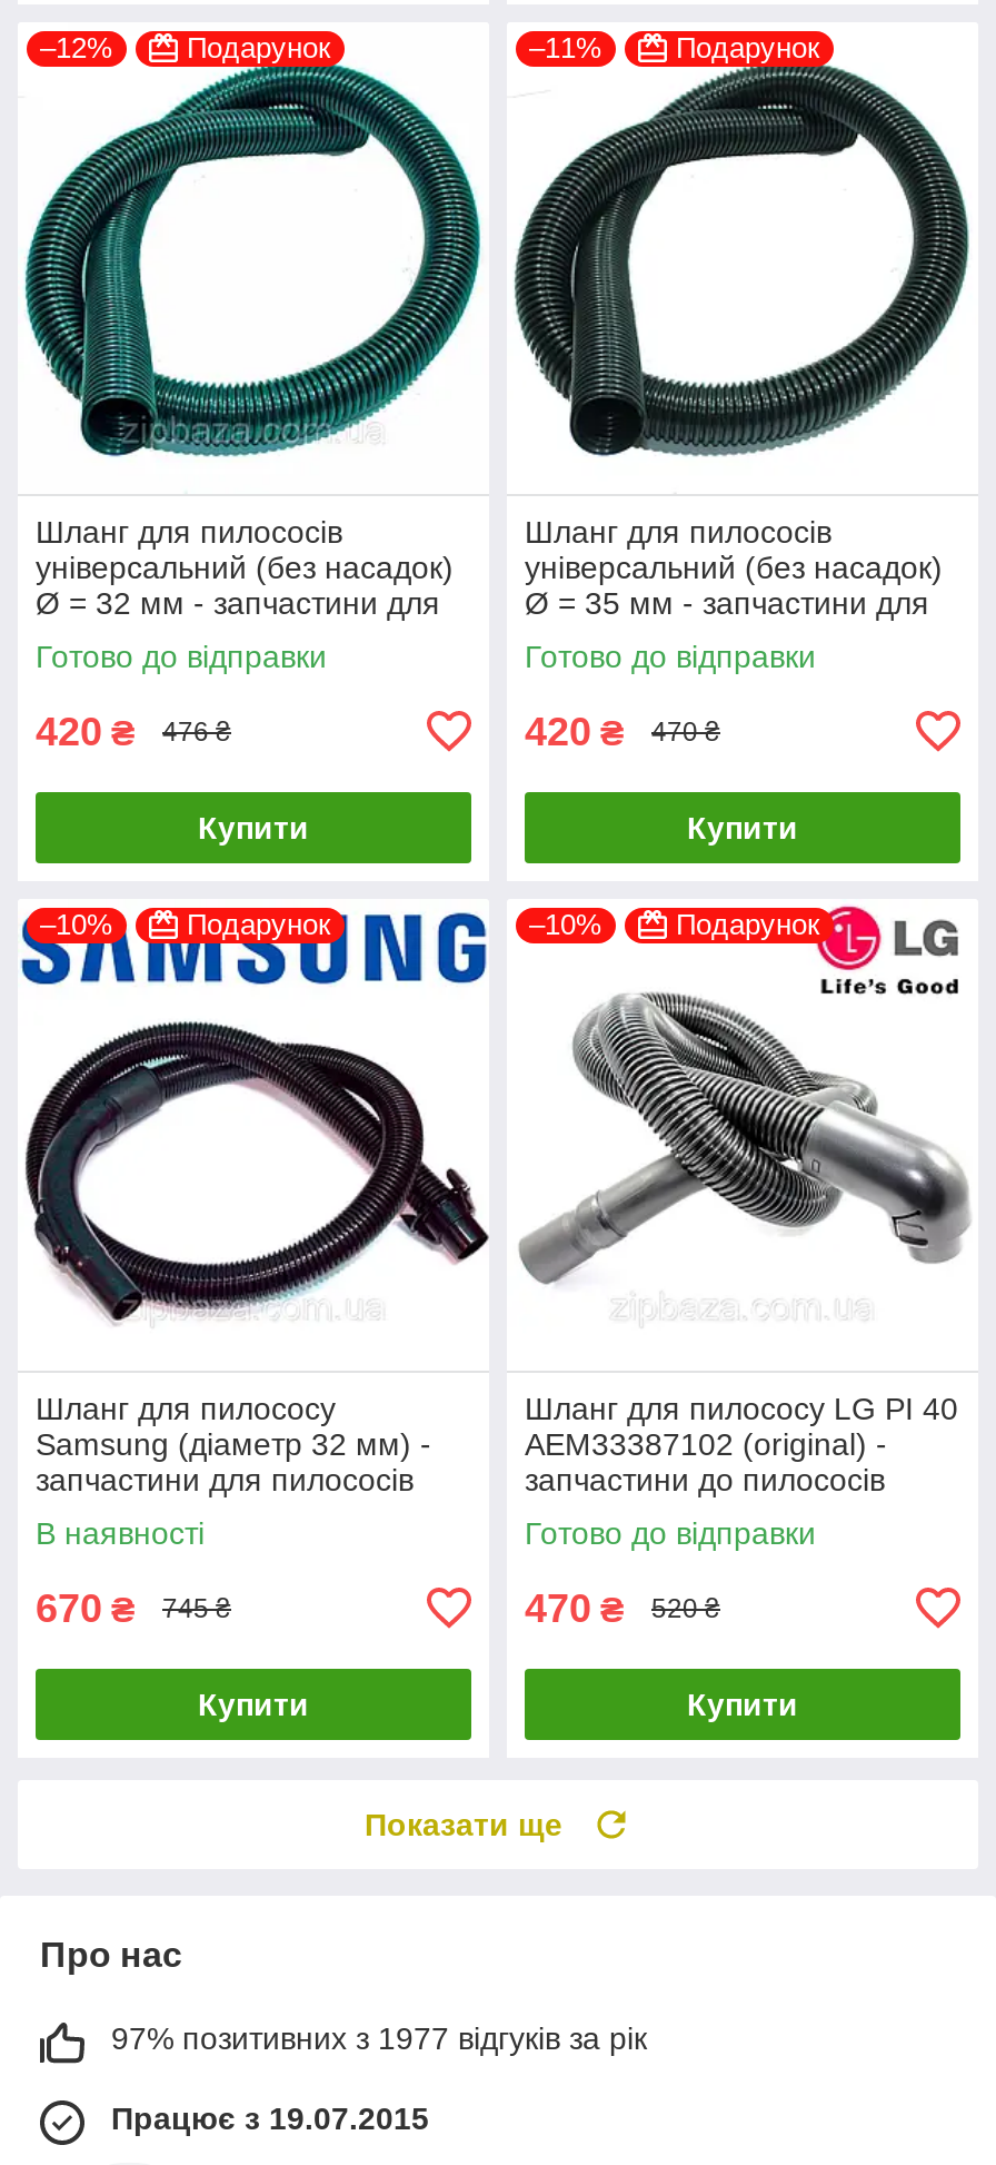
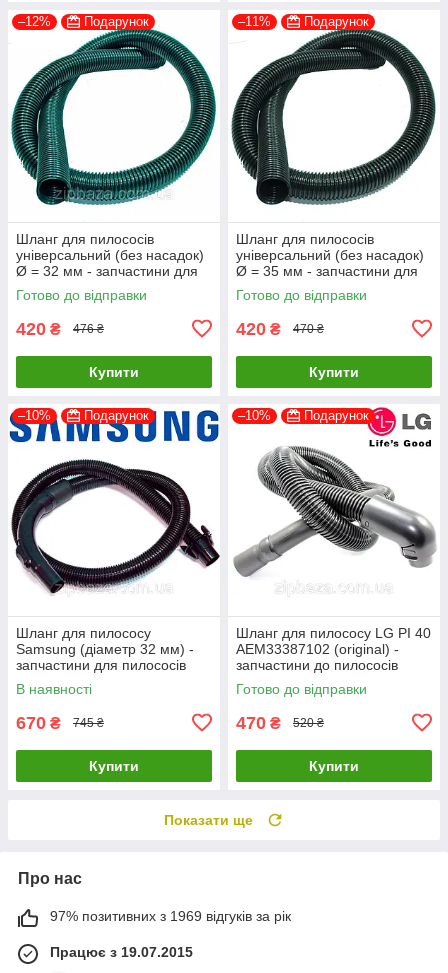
[111,2019,647,2055] 97% позитивних з 1977 відгуків за рік -> [50,907,291,923] 97% позитивних з 1969 відгуків за рік

